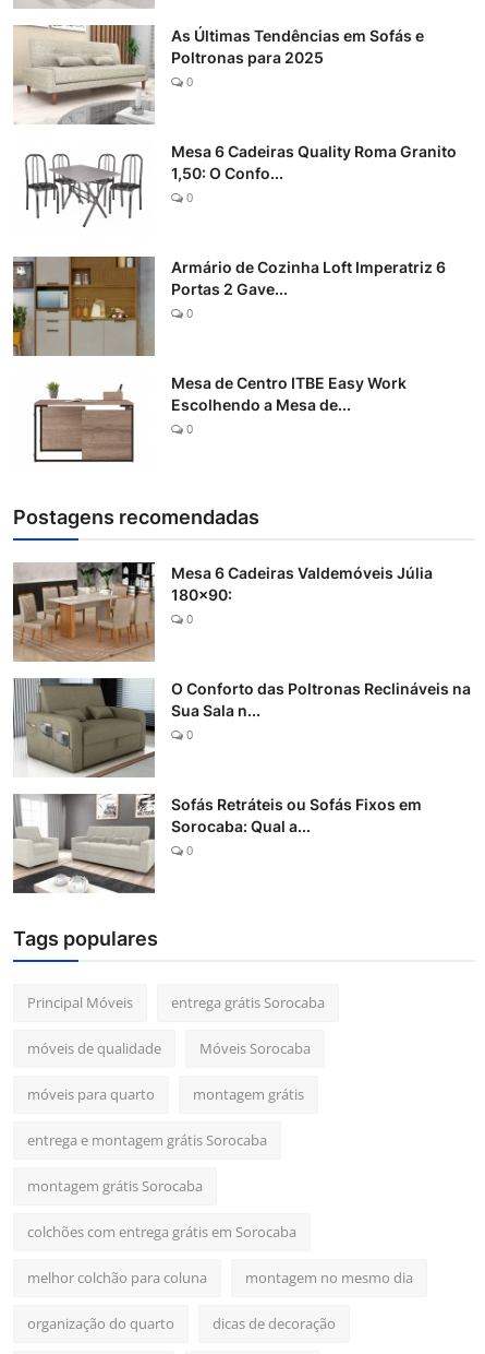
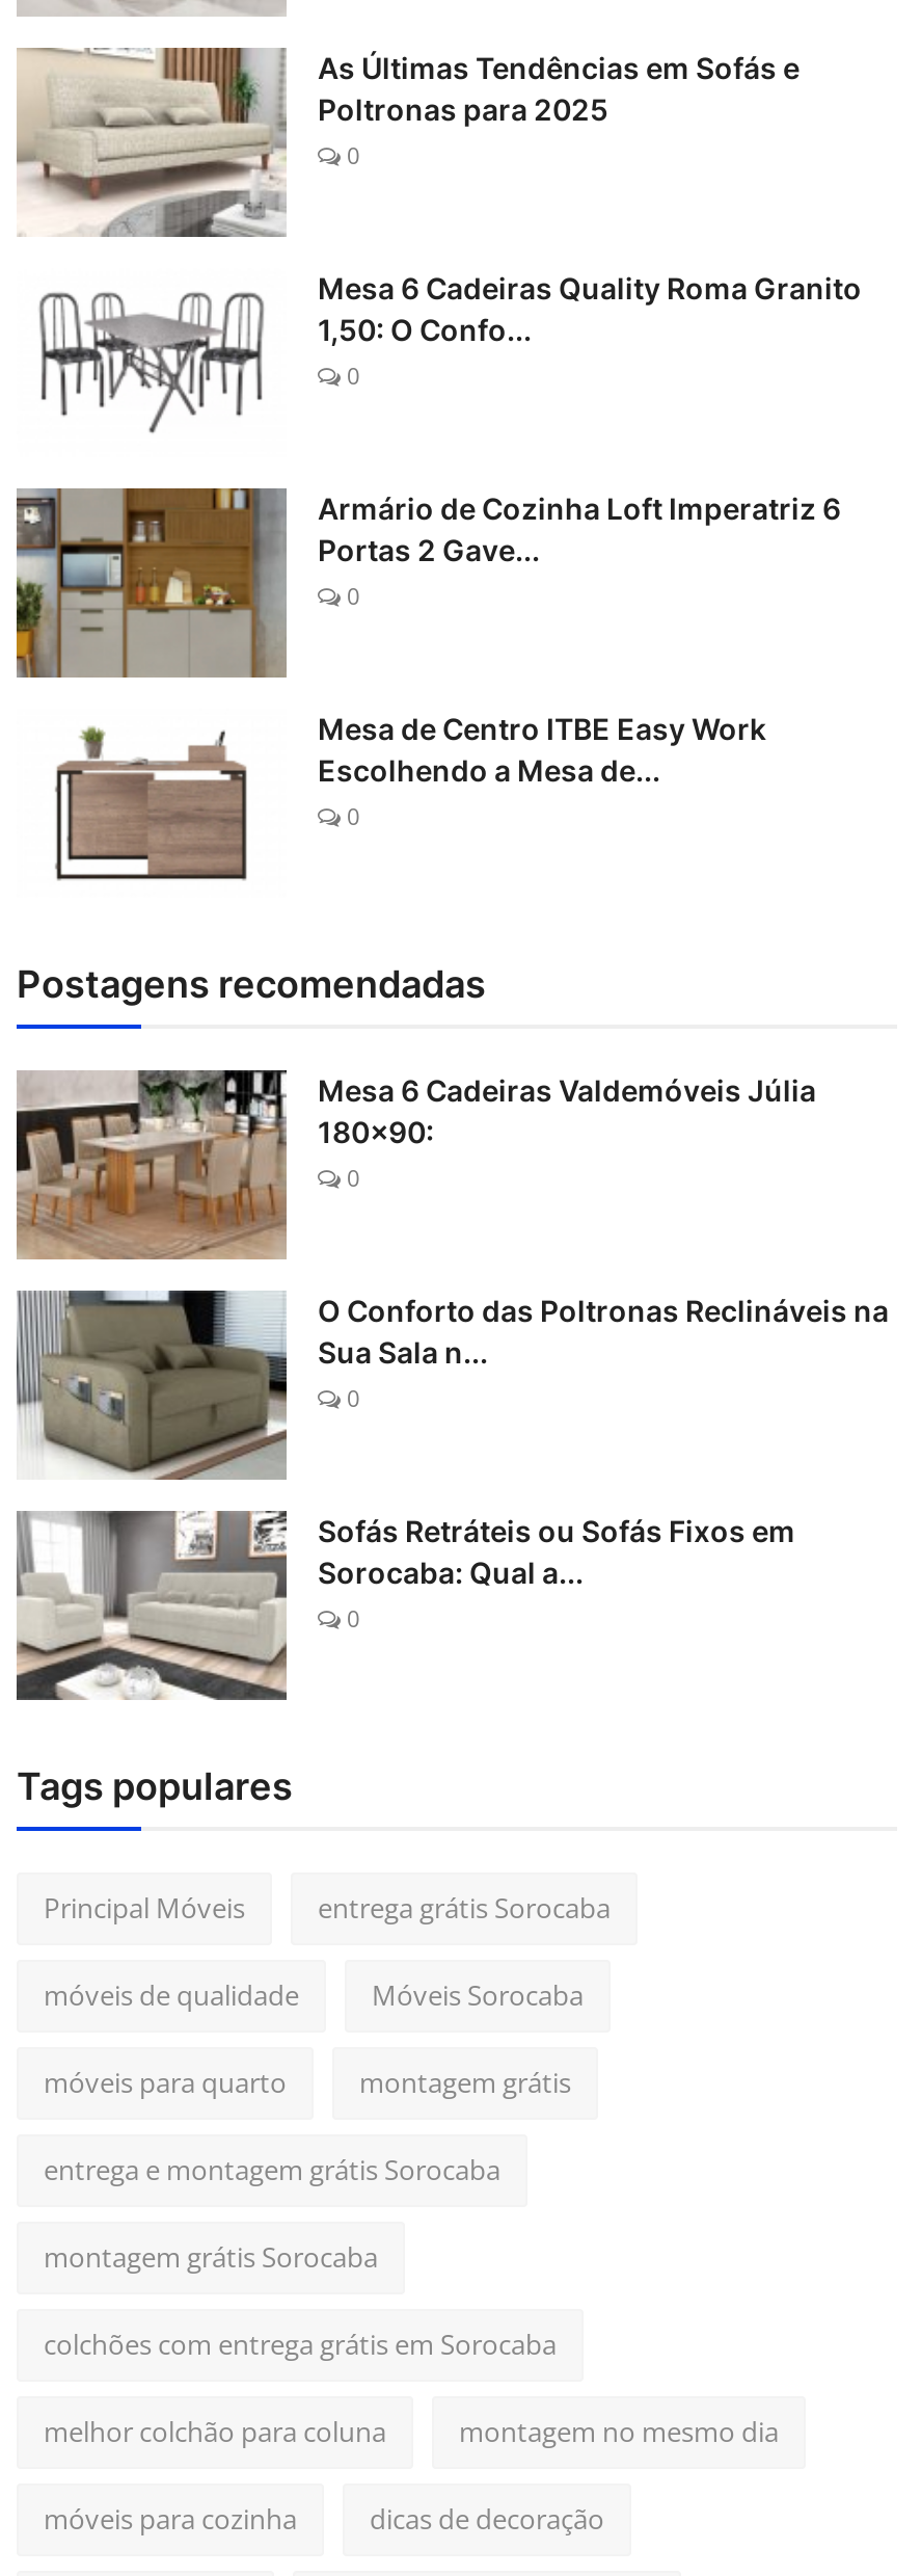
[27,1314,174,1334] organização do quarto -> [44,2501,297,2539] móveis para cozinha

